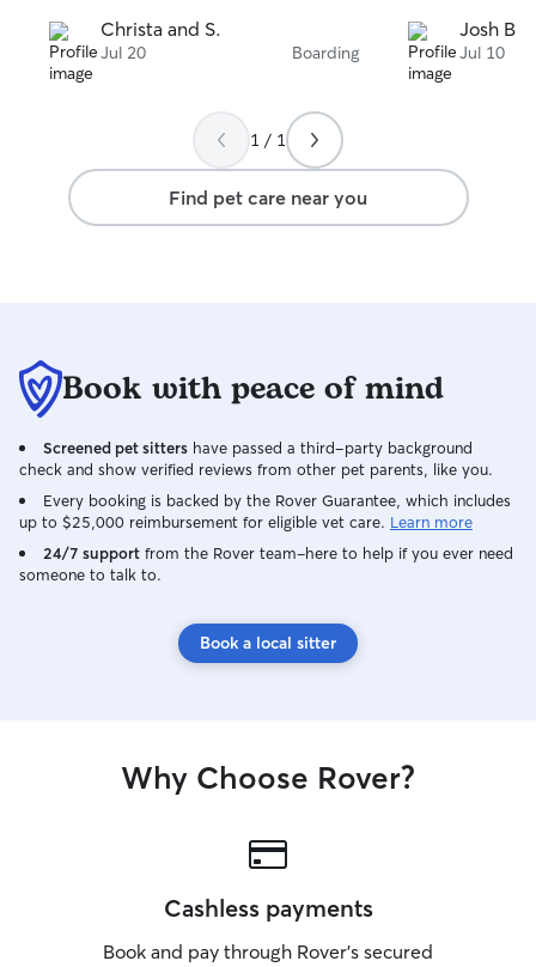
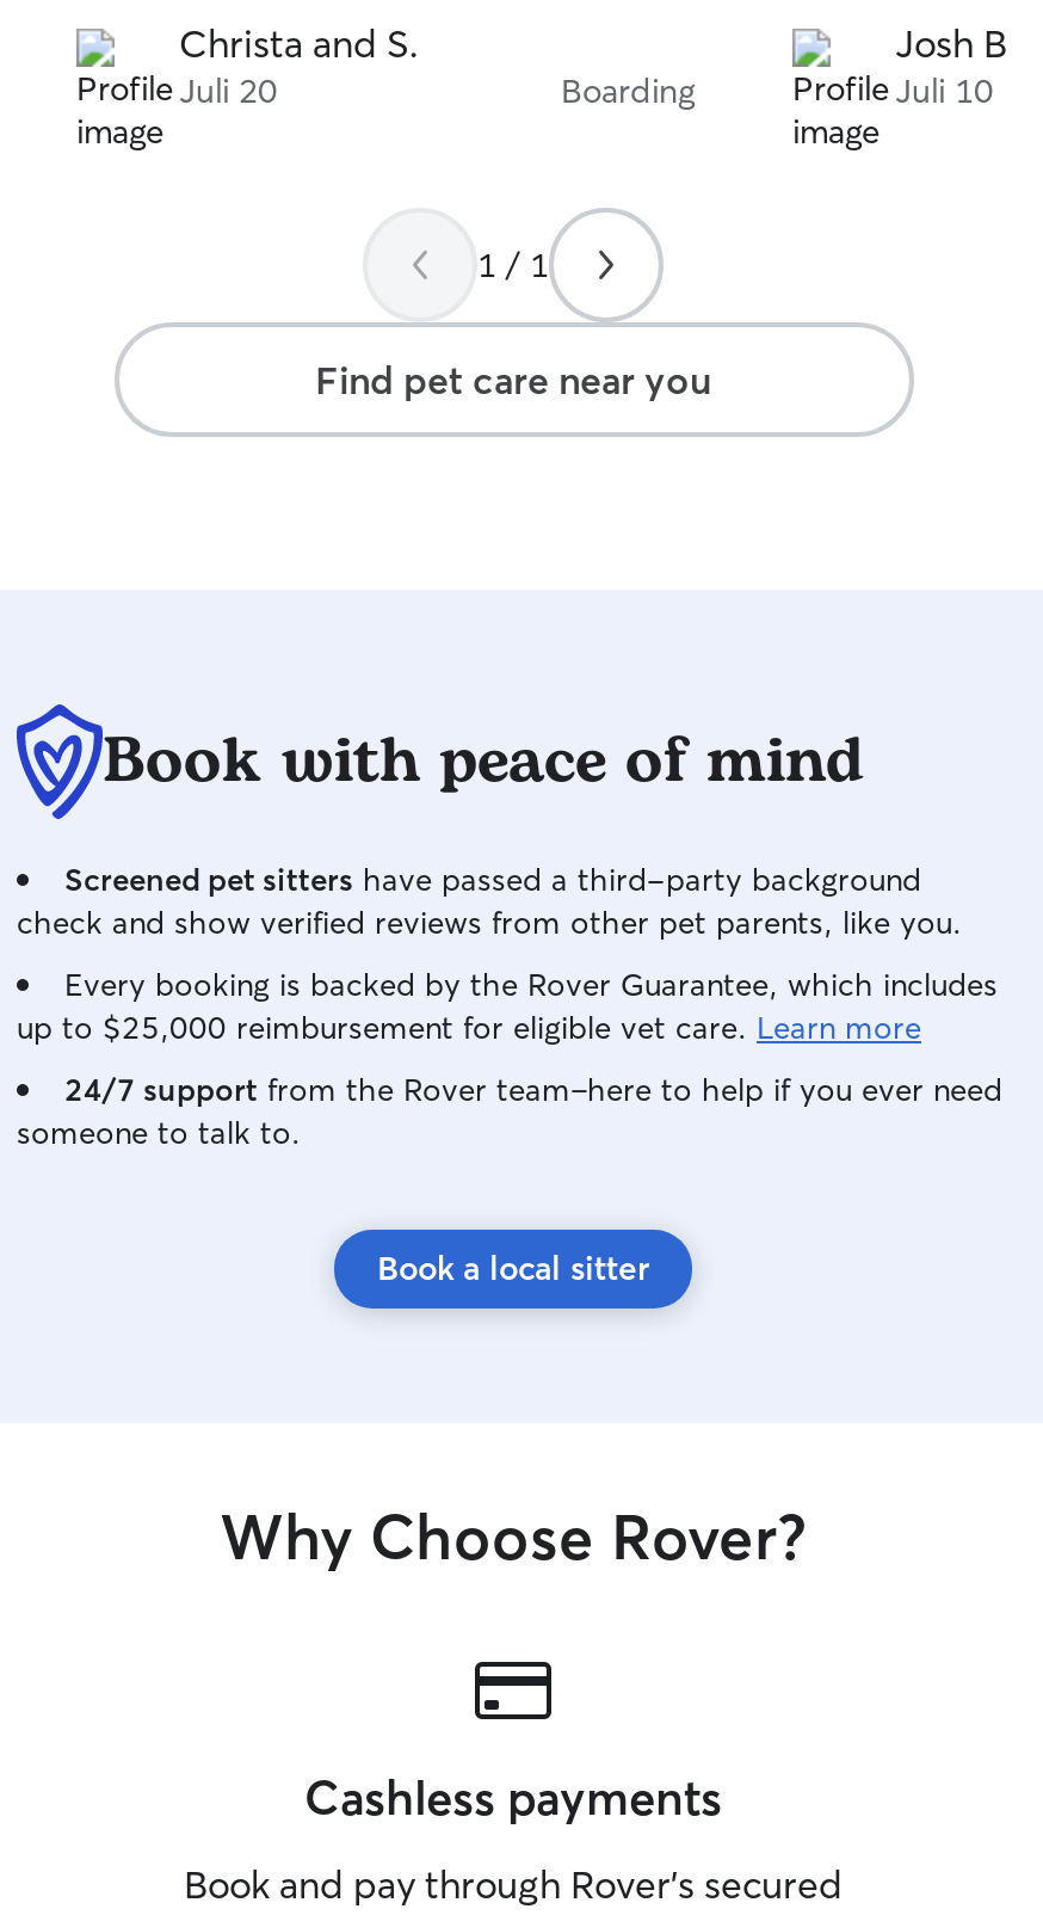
[100,42,146,63] Jul 20 -> [179,69,277,112] Juli 20
[459,42,505,63] Jul 10 -> [895,69,993,112] Juli 10

